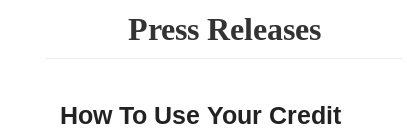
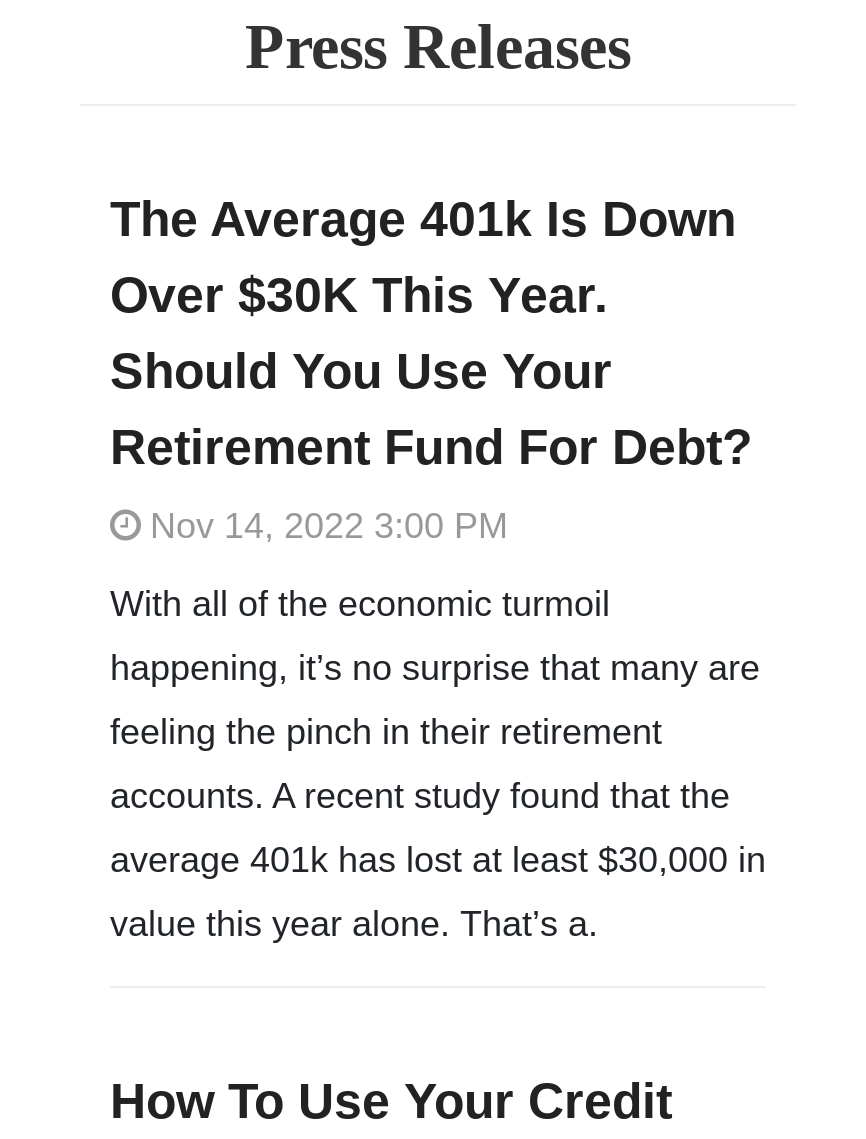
none -> [110,189,766,943] The Average 401k Is Down | Over $30K This Year. | Should You Use Your | Retirement Fund For Debt? | Nov 14, 2022 3:00 PM | With all of the economic turmoil | happening, it’s no surprise that many are | feeling the pinch in their retirement | accounts. A recent study found that the | average 401k has lost at least $30,000 in | value this year alone. That’s a.

